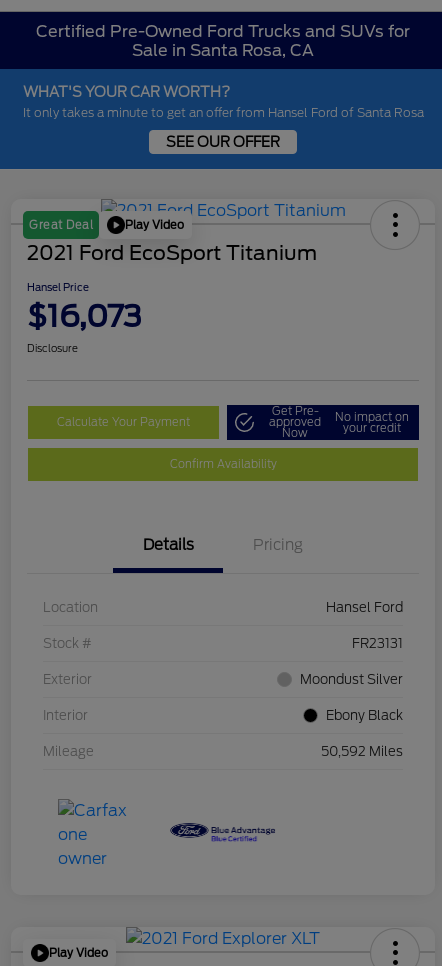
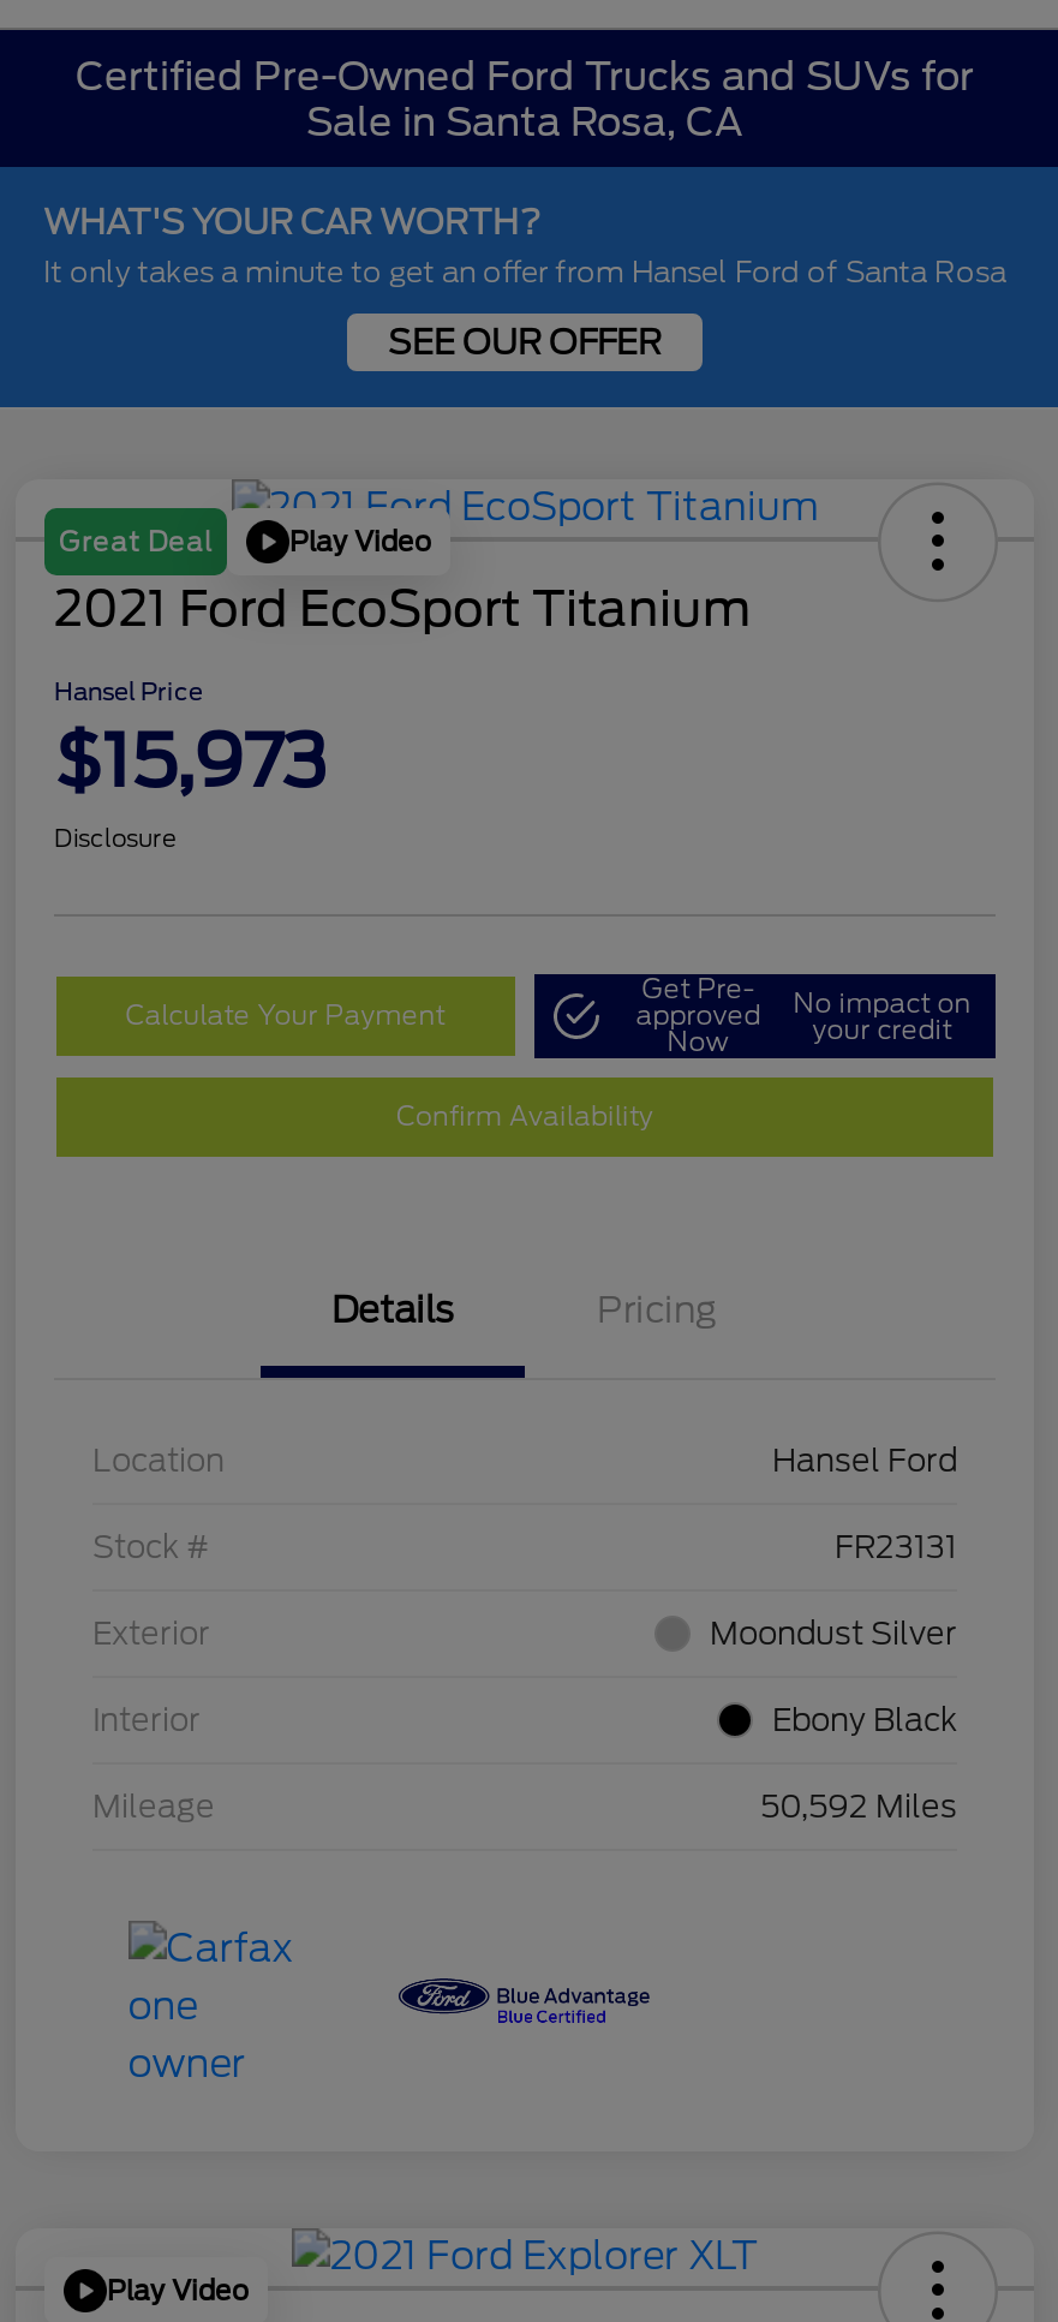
[27,298,142,334] $16,073 -> [54,718,328,804] $15,973

